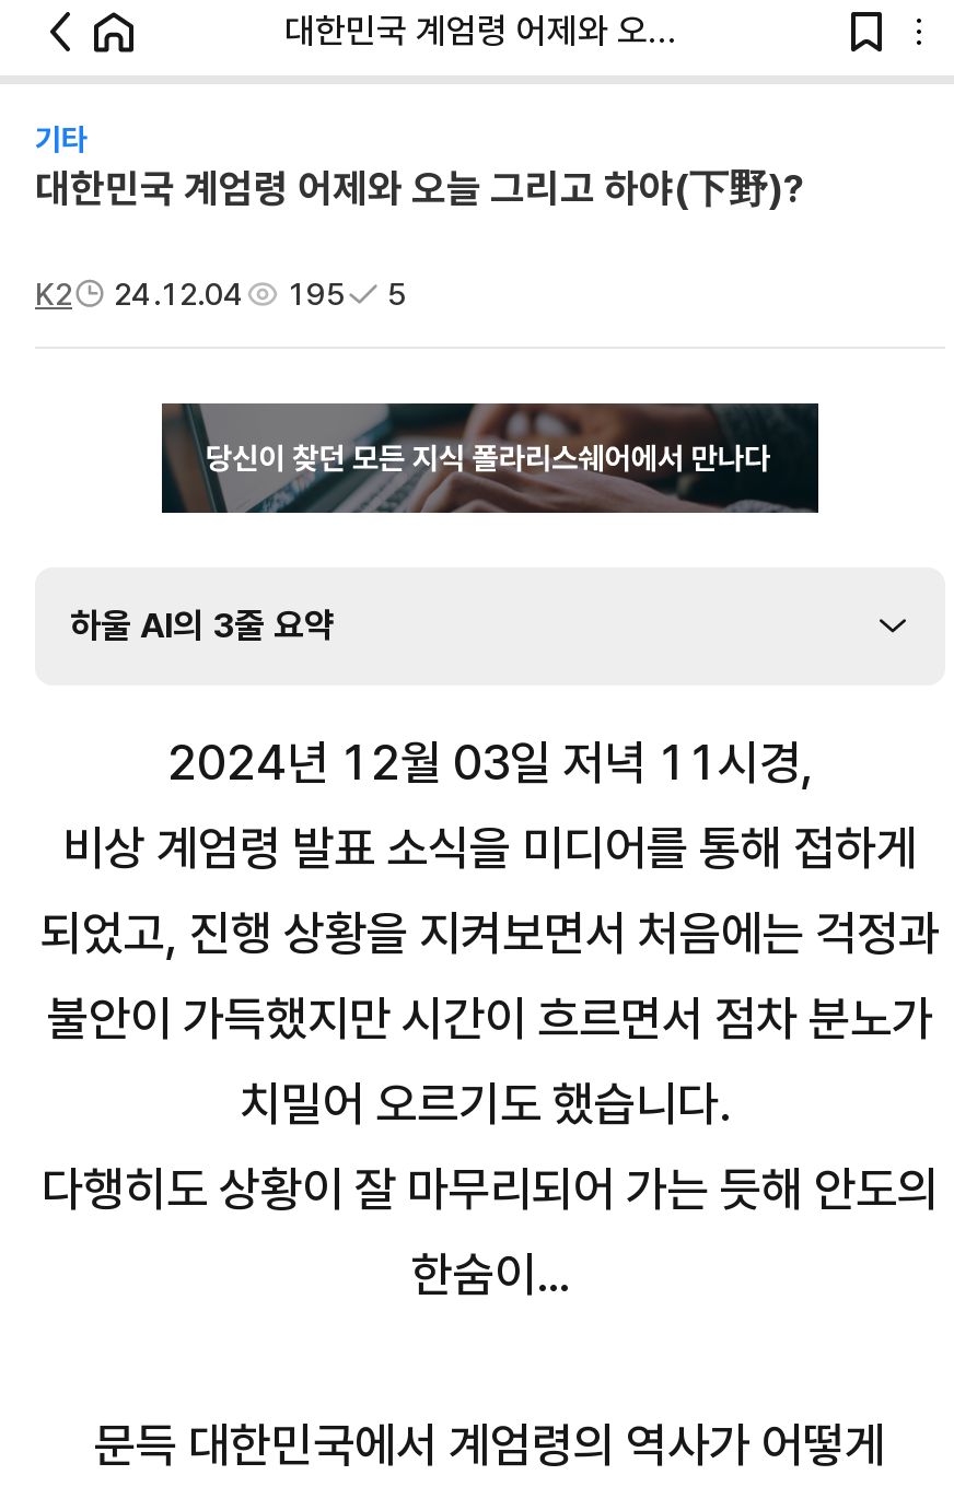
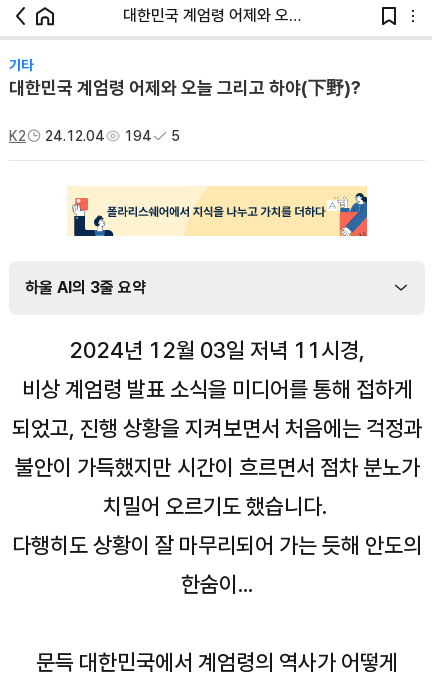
[35,277,407,312] K2 24.12.04 195 5 -> [9,128,180,144] K2 24.12.04 194 5
[160,401,821,515] [image] -> [67,186,368,237] [image]

